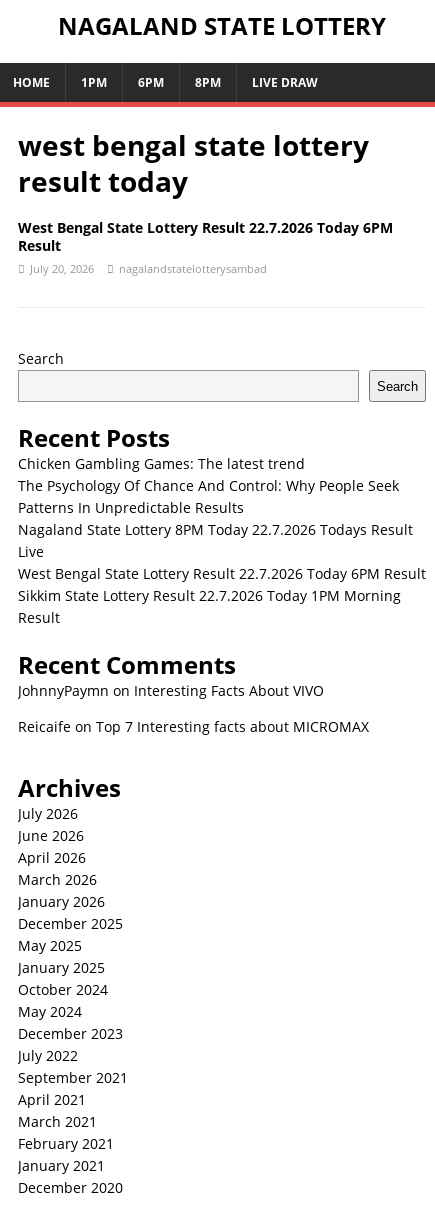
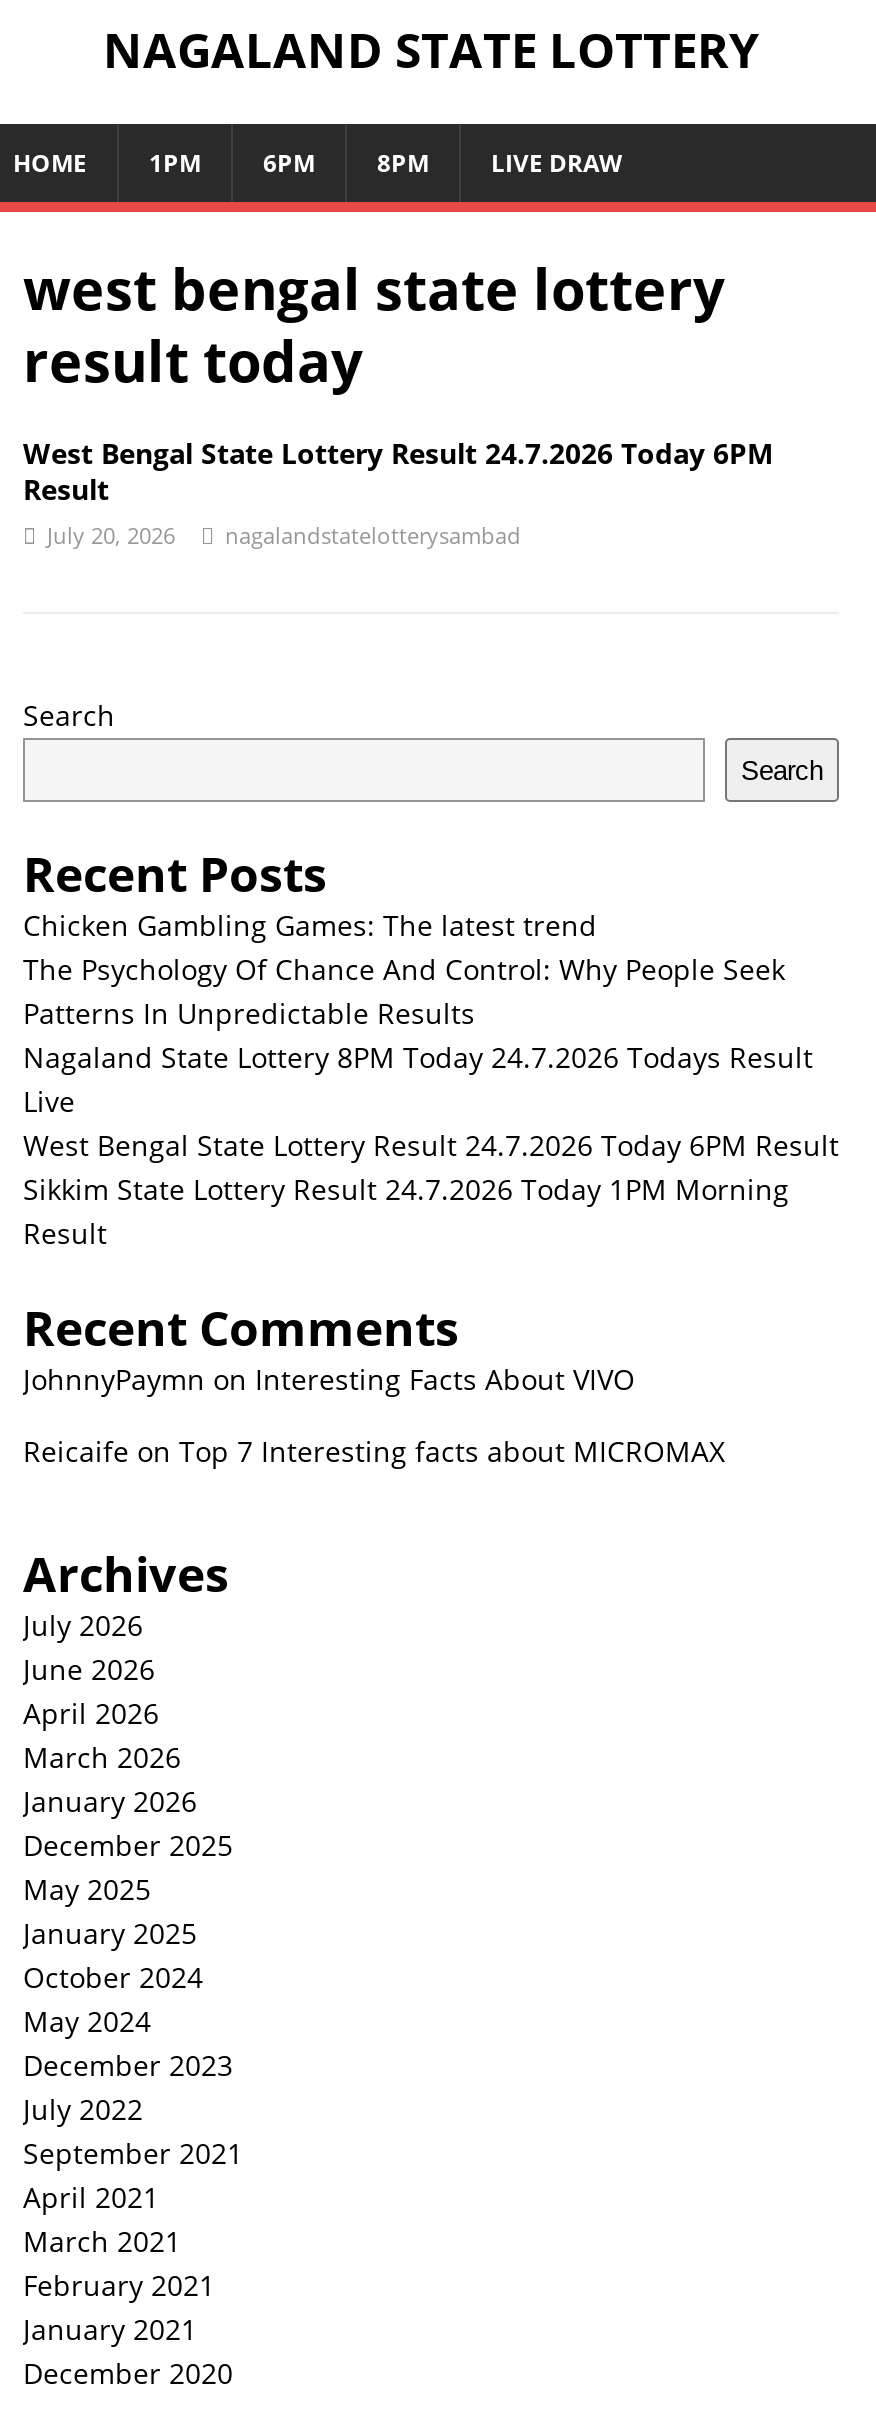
[18,218,393,237] West Bengal State Lottery Result 22.7.2026 Today 6PM -> [23,434,773,472] West Bengal State Lottery Result 24.7.2026 Today 6PM
[18,520,413,539] Nagaland State Lottery 8PM Today 22.7.2026 Todays Result -> [23,1038,813,1076] Nagaland State Lottery 8PM Today 24.7.2026 Todays Result
[18,564,426,583] West Bengal State Lottery Result 22.7.2026 Today 6PM Result -> [23,1126,839,1164] West Bengal State Lottery Result 24.7.2026 Today 6PM Result
[18,586,401,605] Sikkim State Lottery Result 22.7.2026 Today 1PM Morning -> [23,1170,789,1208] Sikkim State Lottery Result 24.7.2026 Today 1PM Morning

